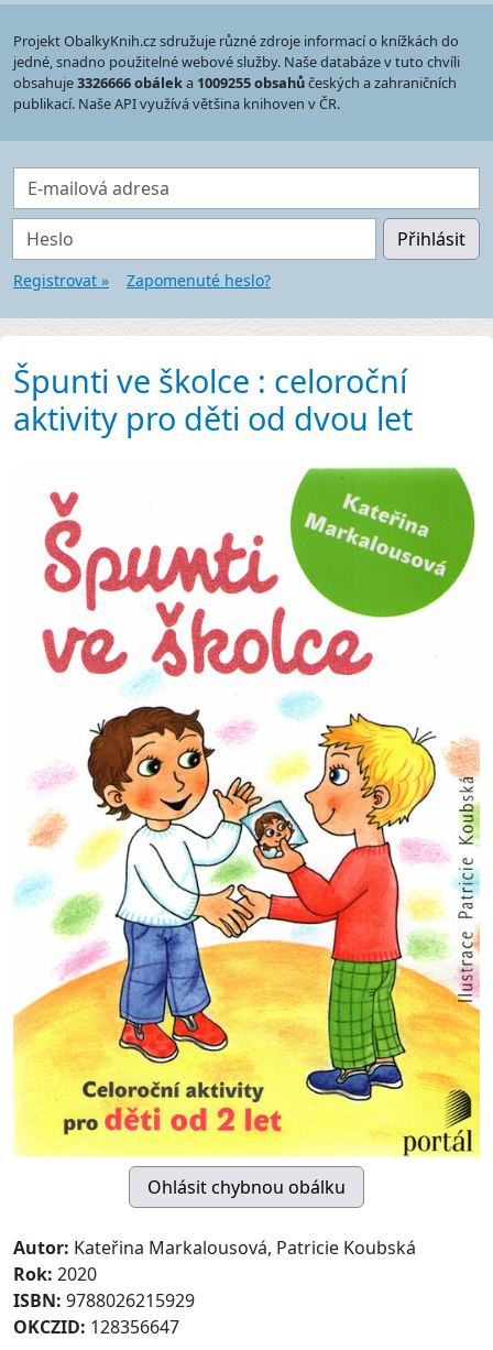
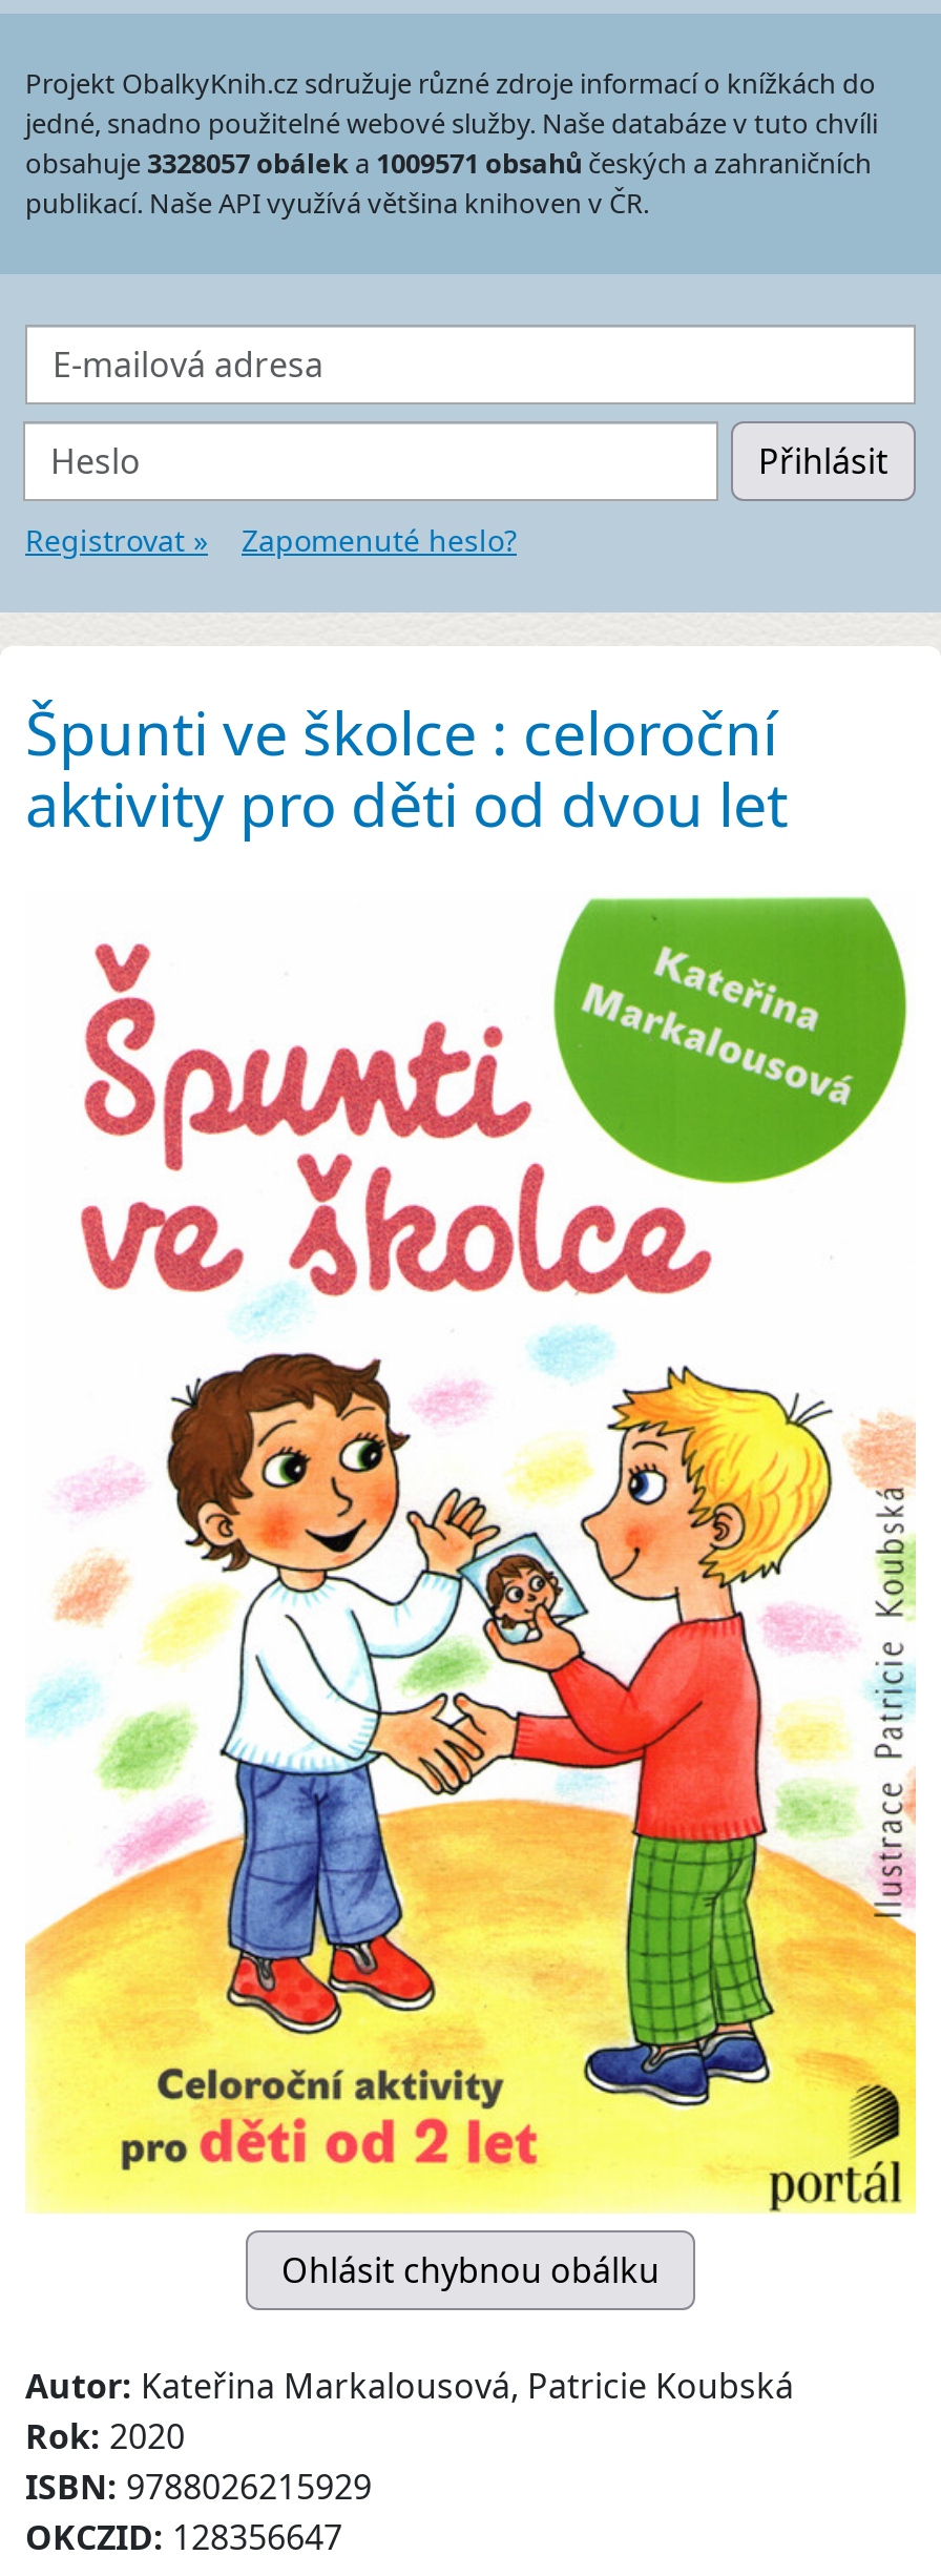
[13,73,457,93] obsahuje 3326666 obálek a 1009255 obsahů českých a zahraničních -> [25,145,872,182] obsahuje 3328057 obálek a 1009571 obsahů českých a zahraničních

